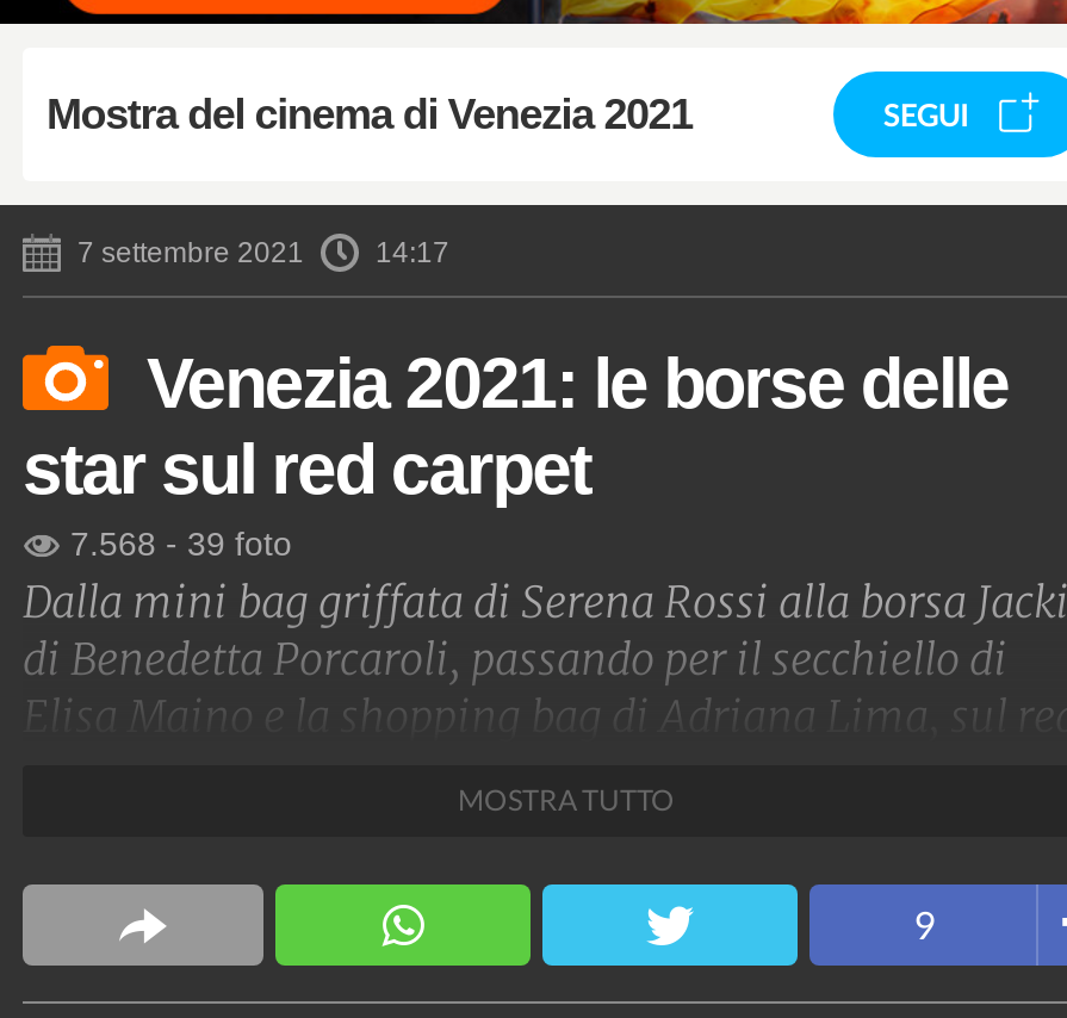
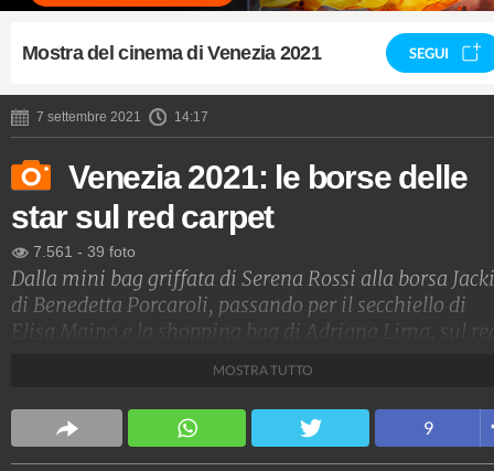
[70,524,292,562] 7.568 - 39 foto -> [33,242,136,260] 7.561 - 39 foto

